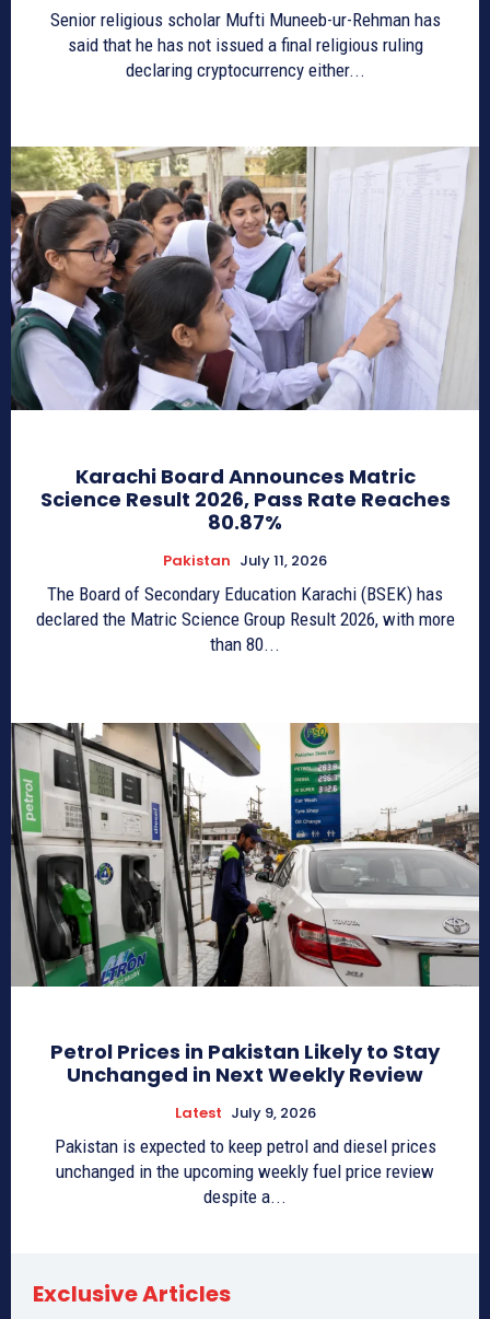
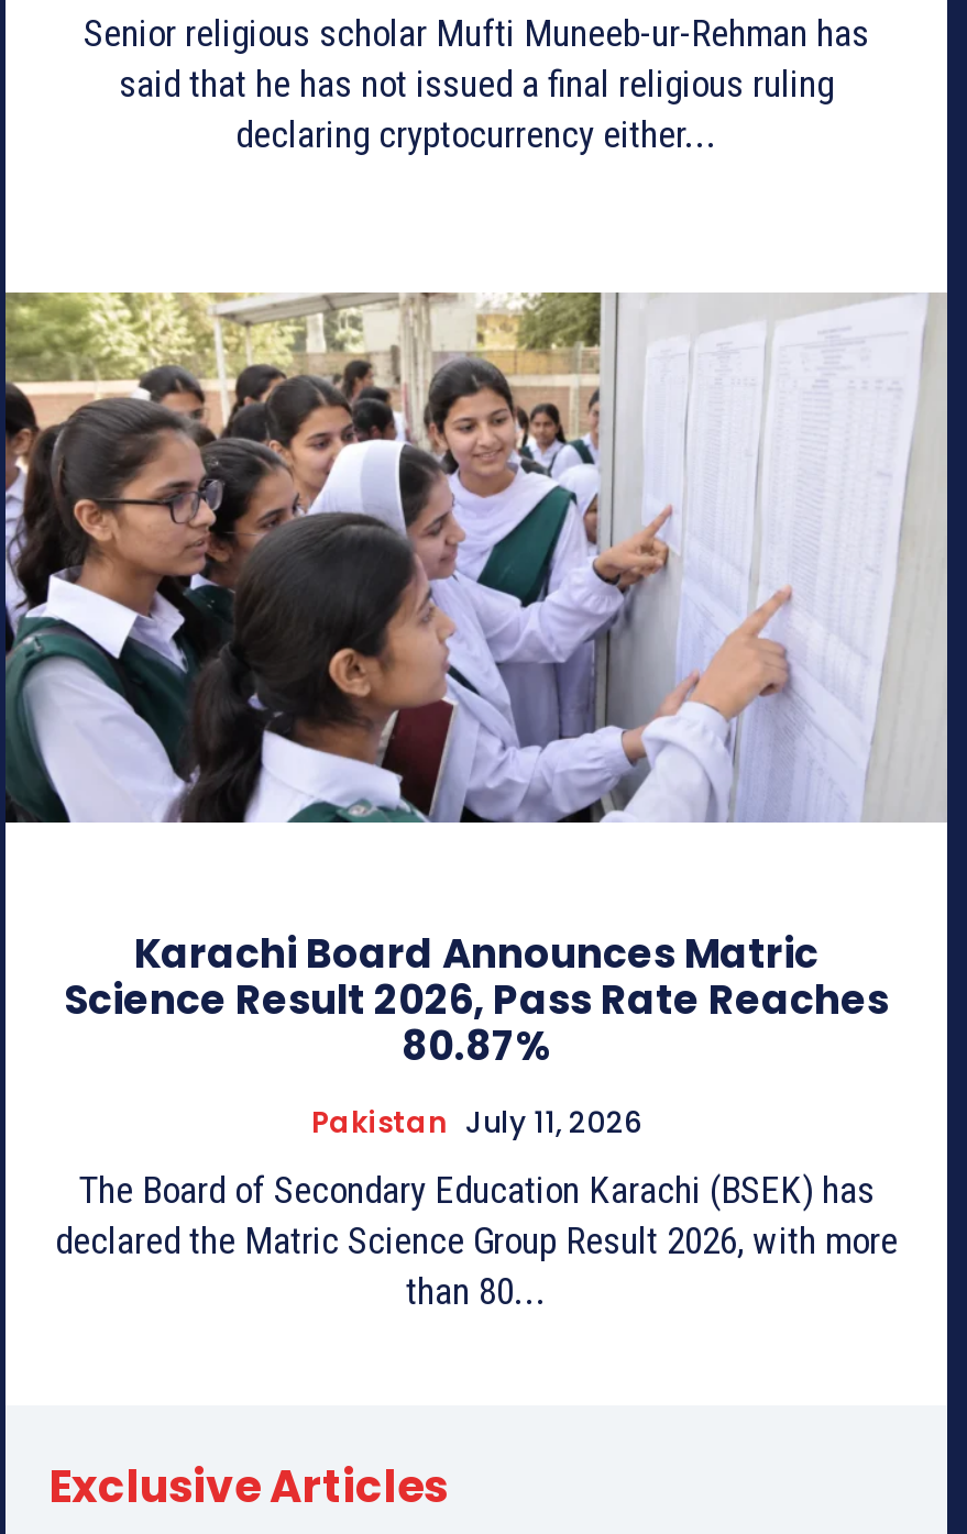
[11,722,479,988] [image] -> none
[50,1038,440,1207] Petrol Prices in Pakistan Likely to Stay | Unchanged in Next Weekly Review | Latest July 9, 2026 | Pakistan is expected to keep petrol and diesel prices | unchanged in the upcoming weekly fuel price review | despite a... -> none

